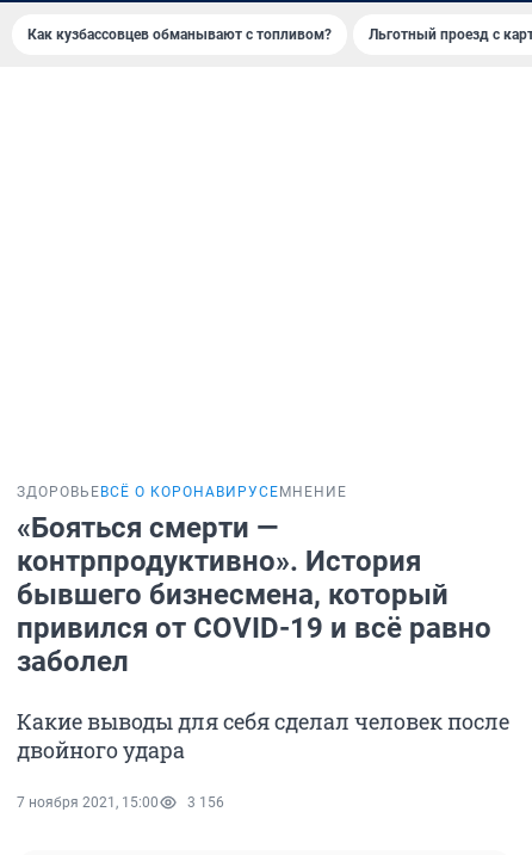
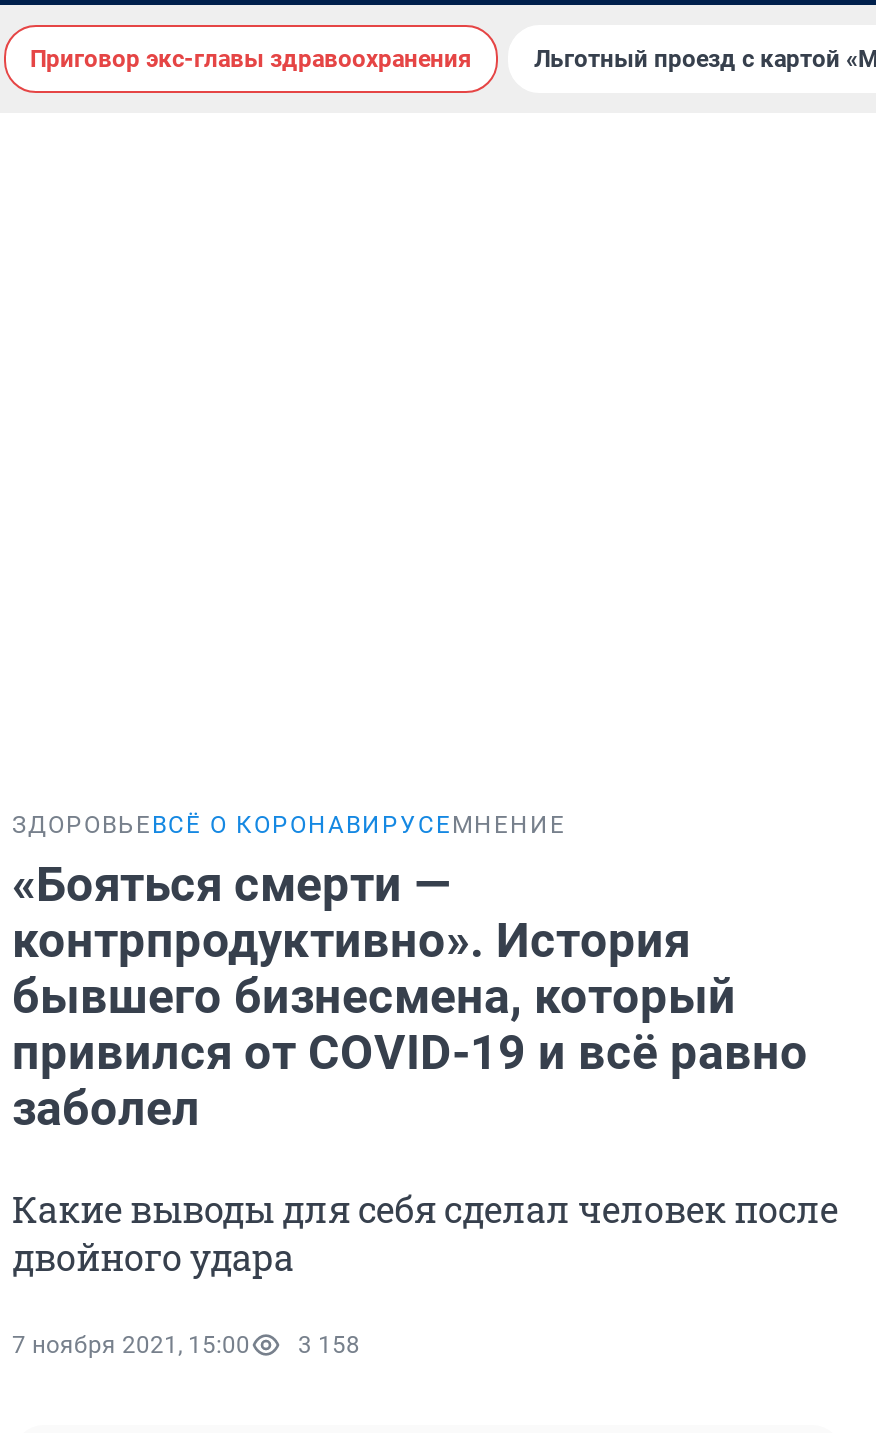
[27,26,332,43] Как кузбассовцев обманывают с топливом? -> [30,45,472,73] Приговор экс-главы здравоохранения
[17,794,224,811] 7 ноября 2021, 15:00 3 156 -> [12,1331,360,1359] 7 ноября 2021, 15:00 3 158

